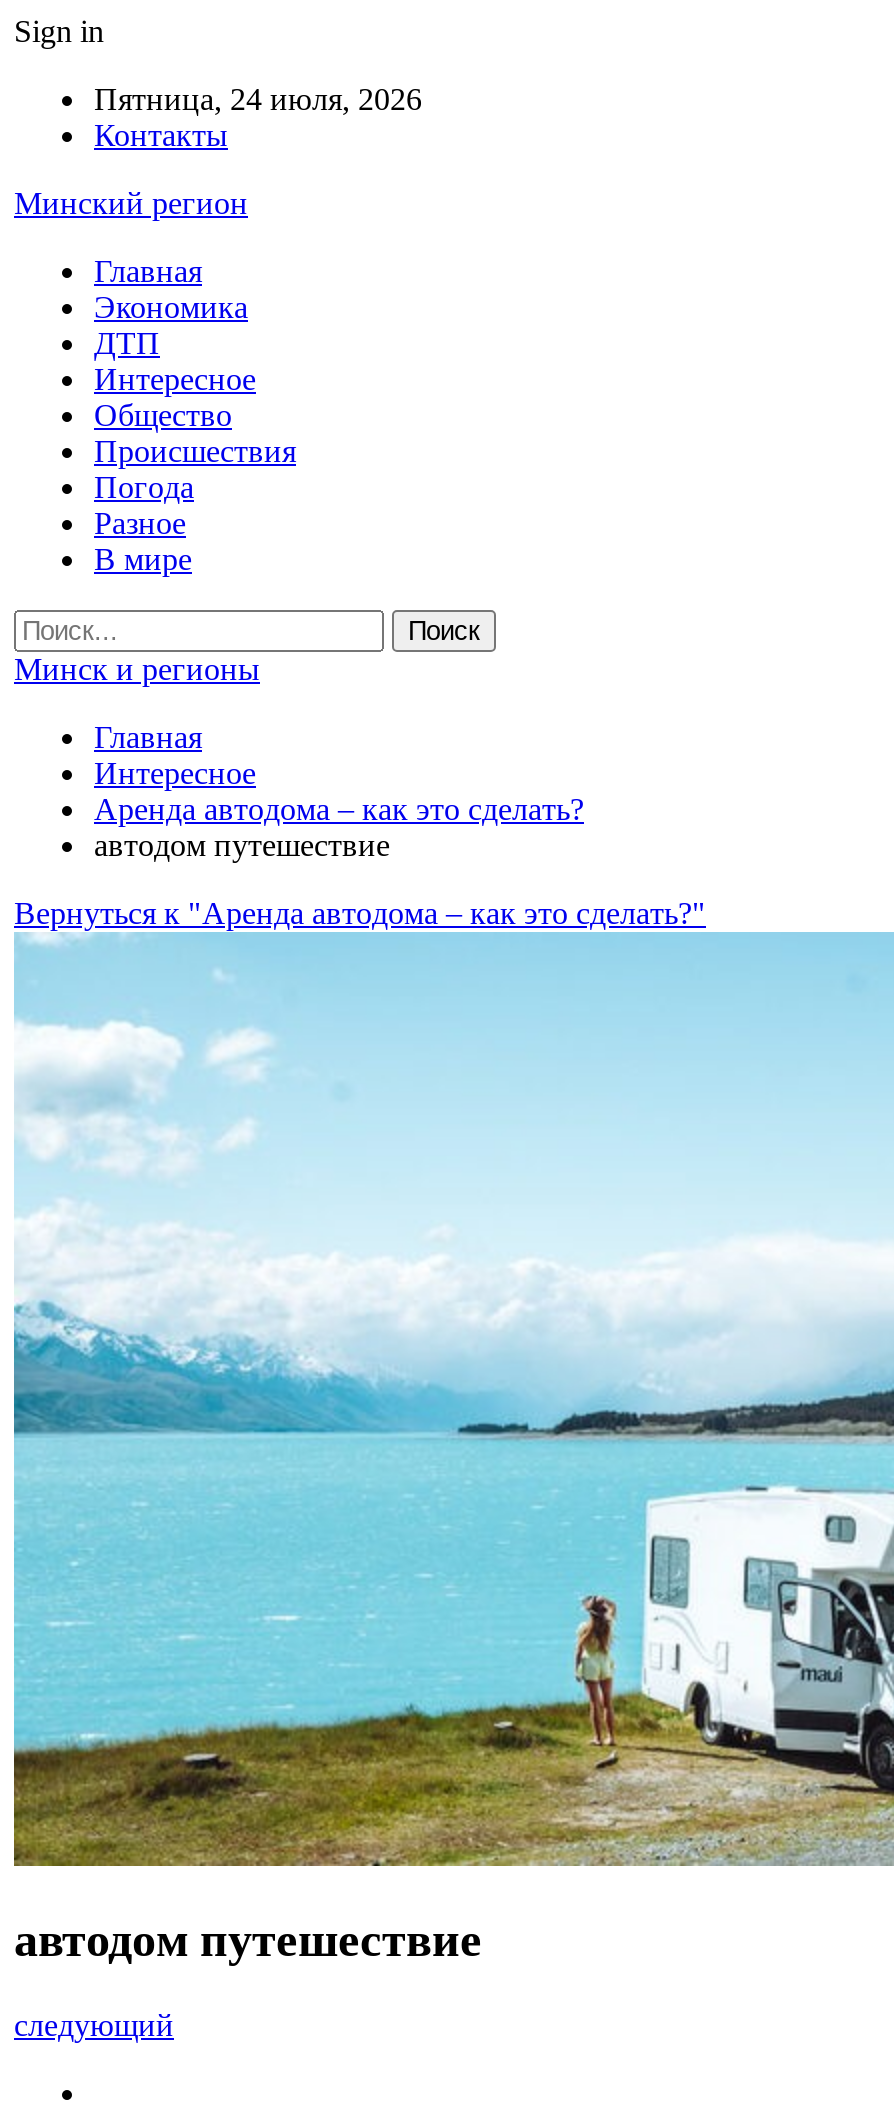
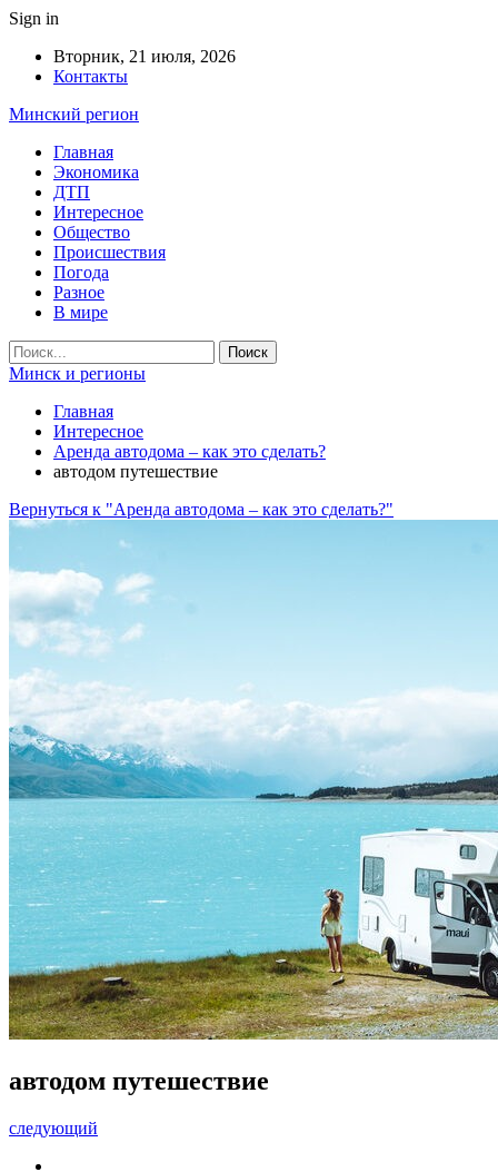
[94,82,422,116] Пятница, 24 июля, 2026 -> [53,47,236,66] Вторник, 21 июля, 2026

